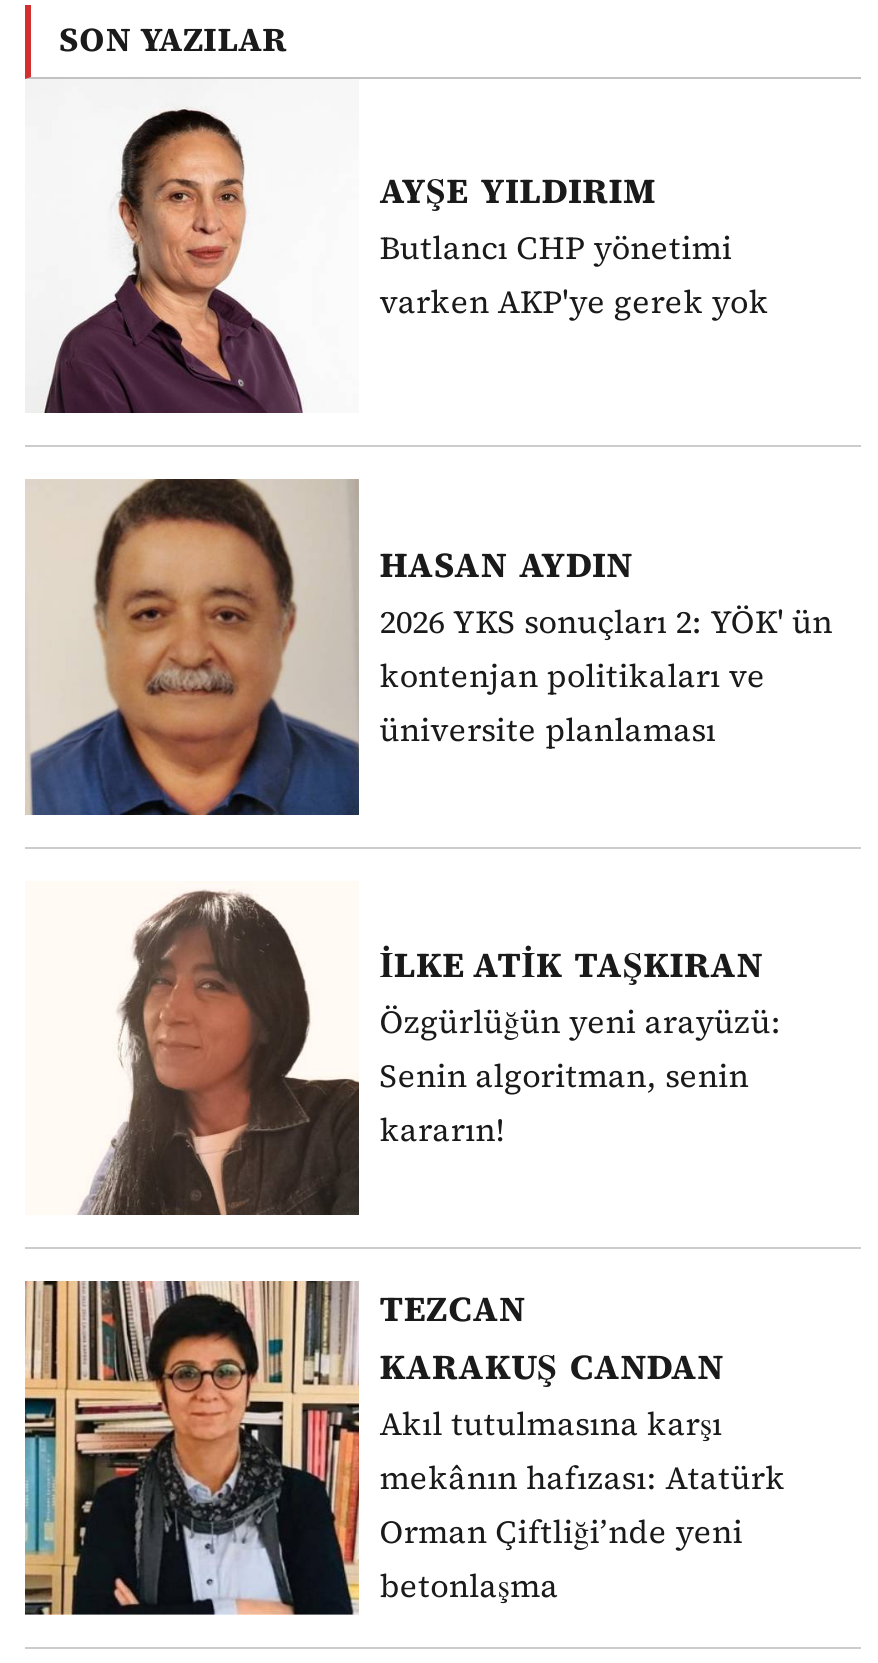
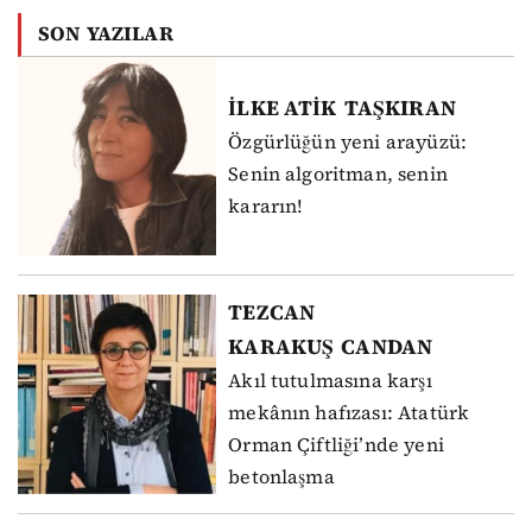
[43,107,769,415] [image] | AYŞE YILDIRIM | Butlancı CHP yönetimi | varken AKP'ye gerek yok -> none
[25,477,833,817] [image] | HASAN AYDIN | 2026 YKS sonuçları 2: YÖK' ün | kontenjan politikaları ve | üniversite planlaması -> none

